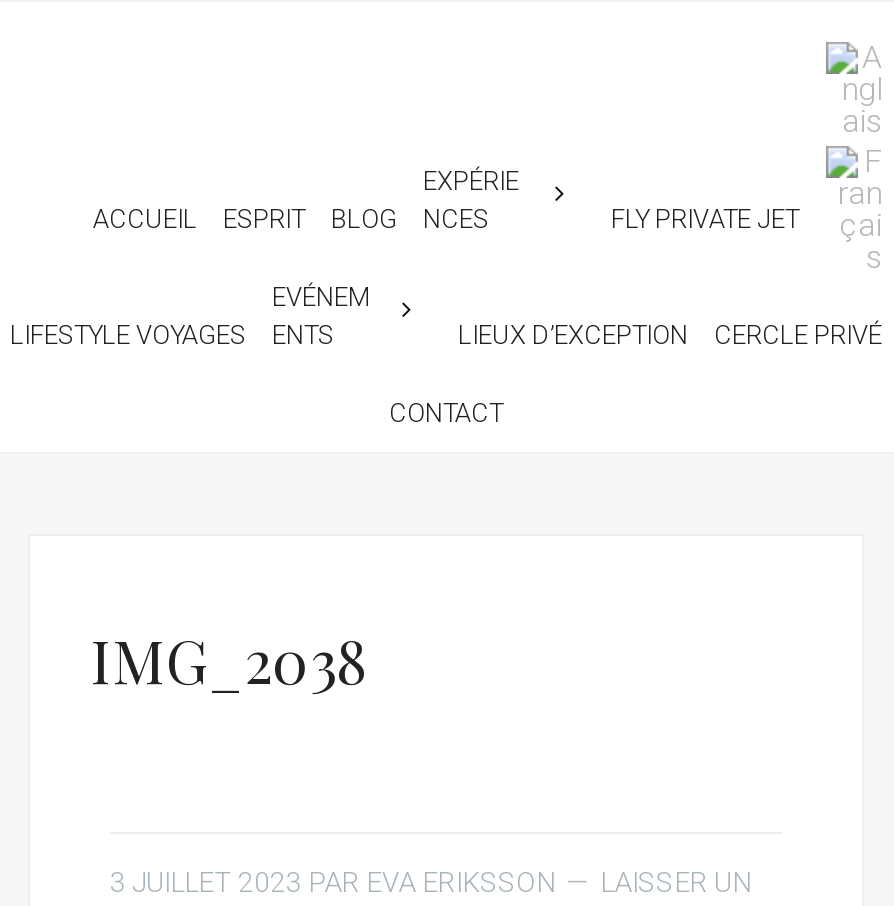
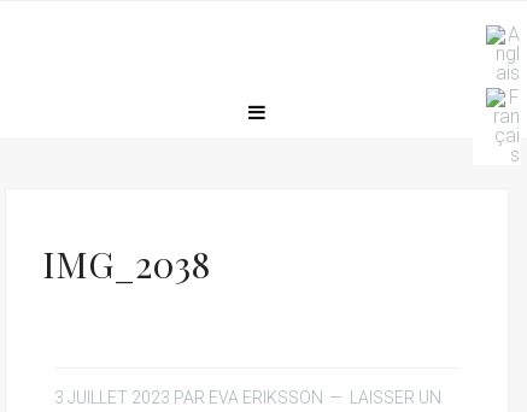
[423,166,799,234] EXPÉRIE | NCES | FLY PRIVATE JET -> none
[93,204,397,234] ACCUEIL | ESPRIT | BLOG -> none
[272,282,882,428] EVÉNEM | ENTS | LIEUX D’EXCEPTION | CERCLE PRIVÉ | CONTACT -> none
[10,320,246,350] LIFESTYLE VOYAGES -> none

